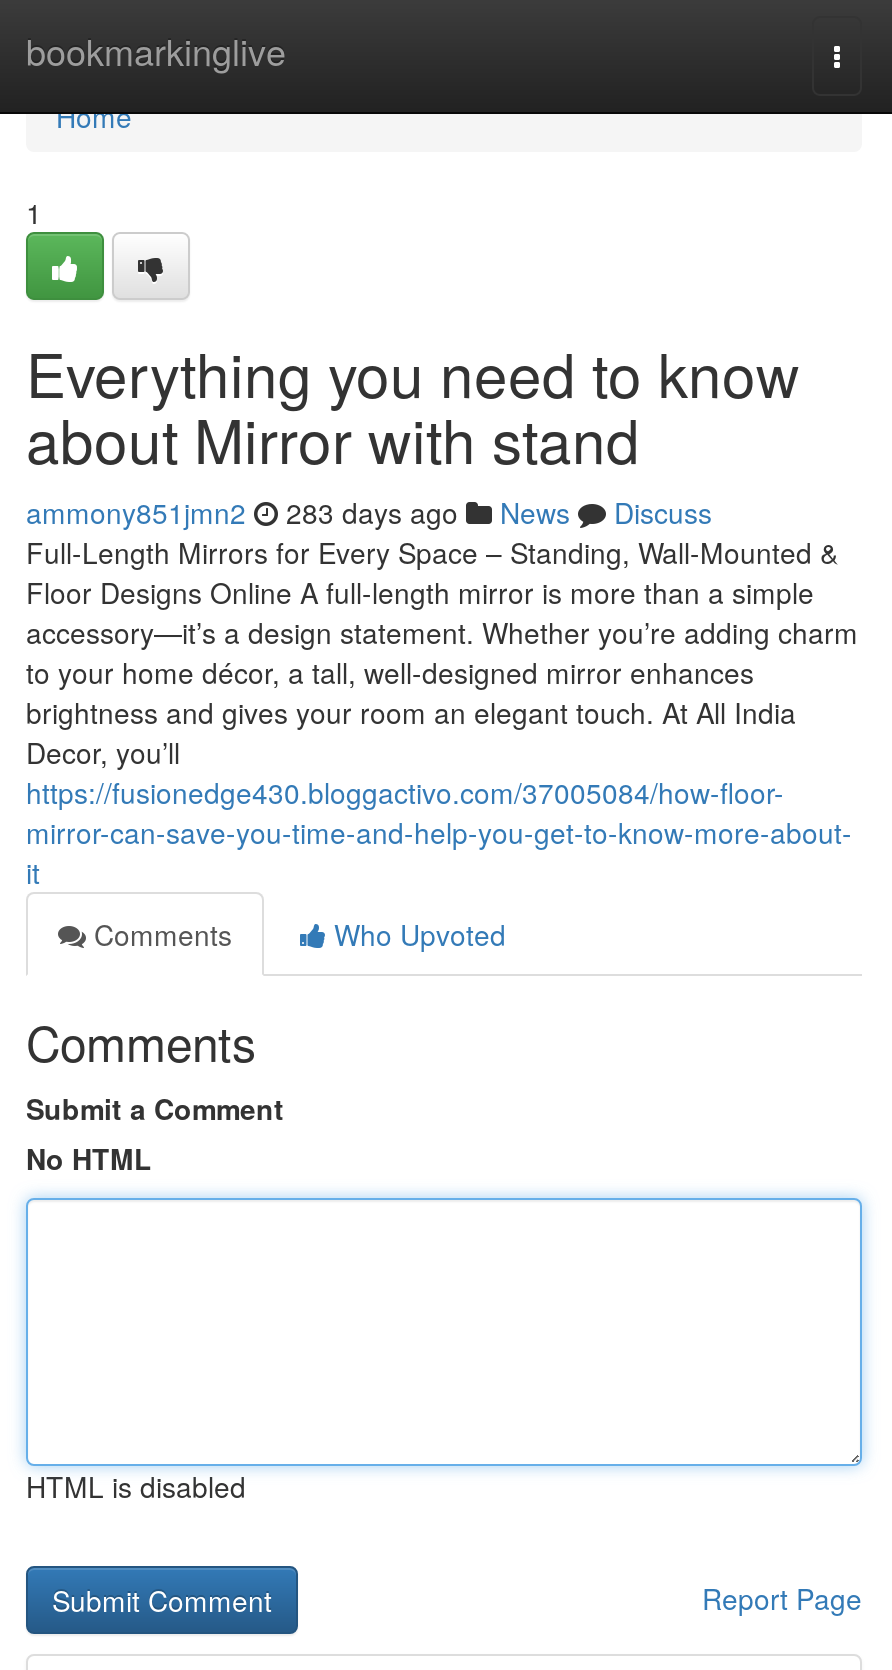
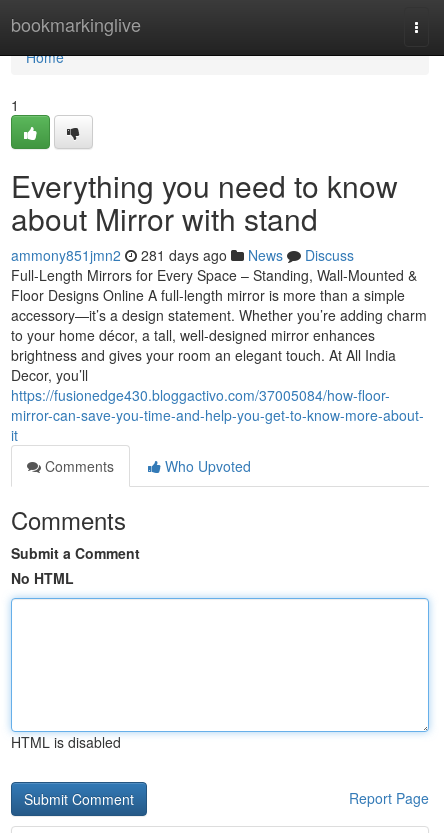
[26,492,712,532] ammony851jmn2 283 days ago News Discuss -> [11,245,354,265] ammony851jmn2 281 days ago News Discuss

